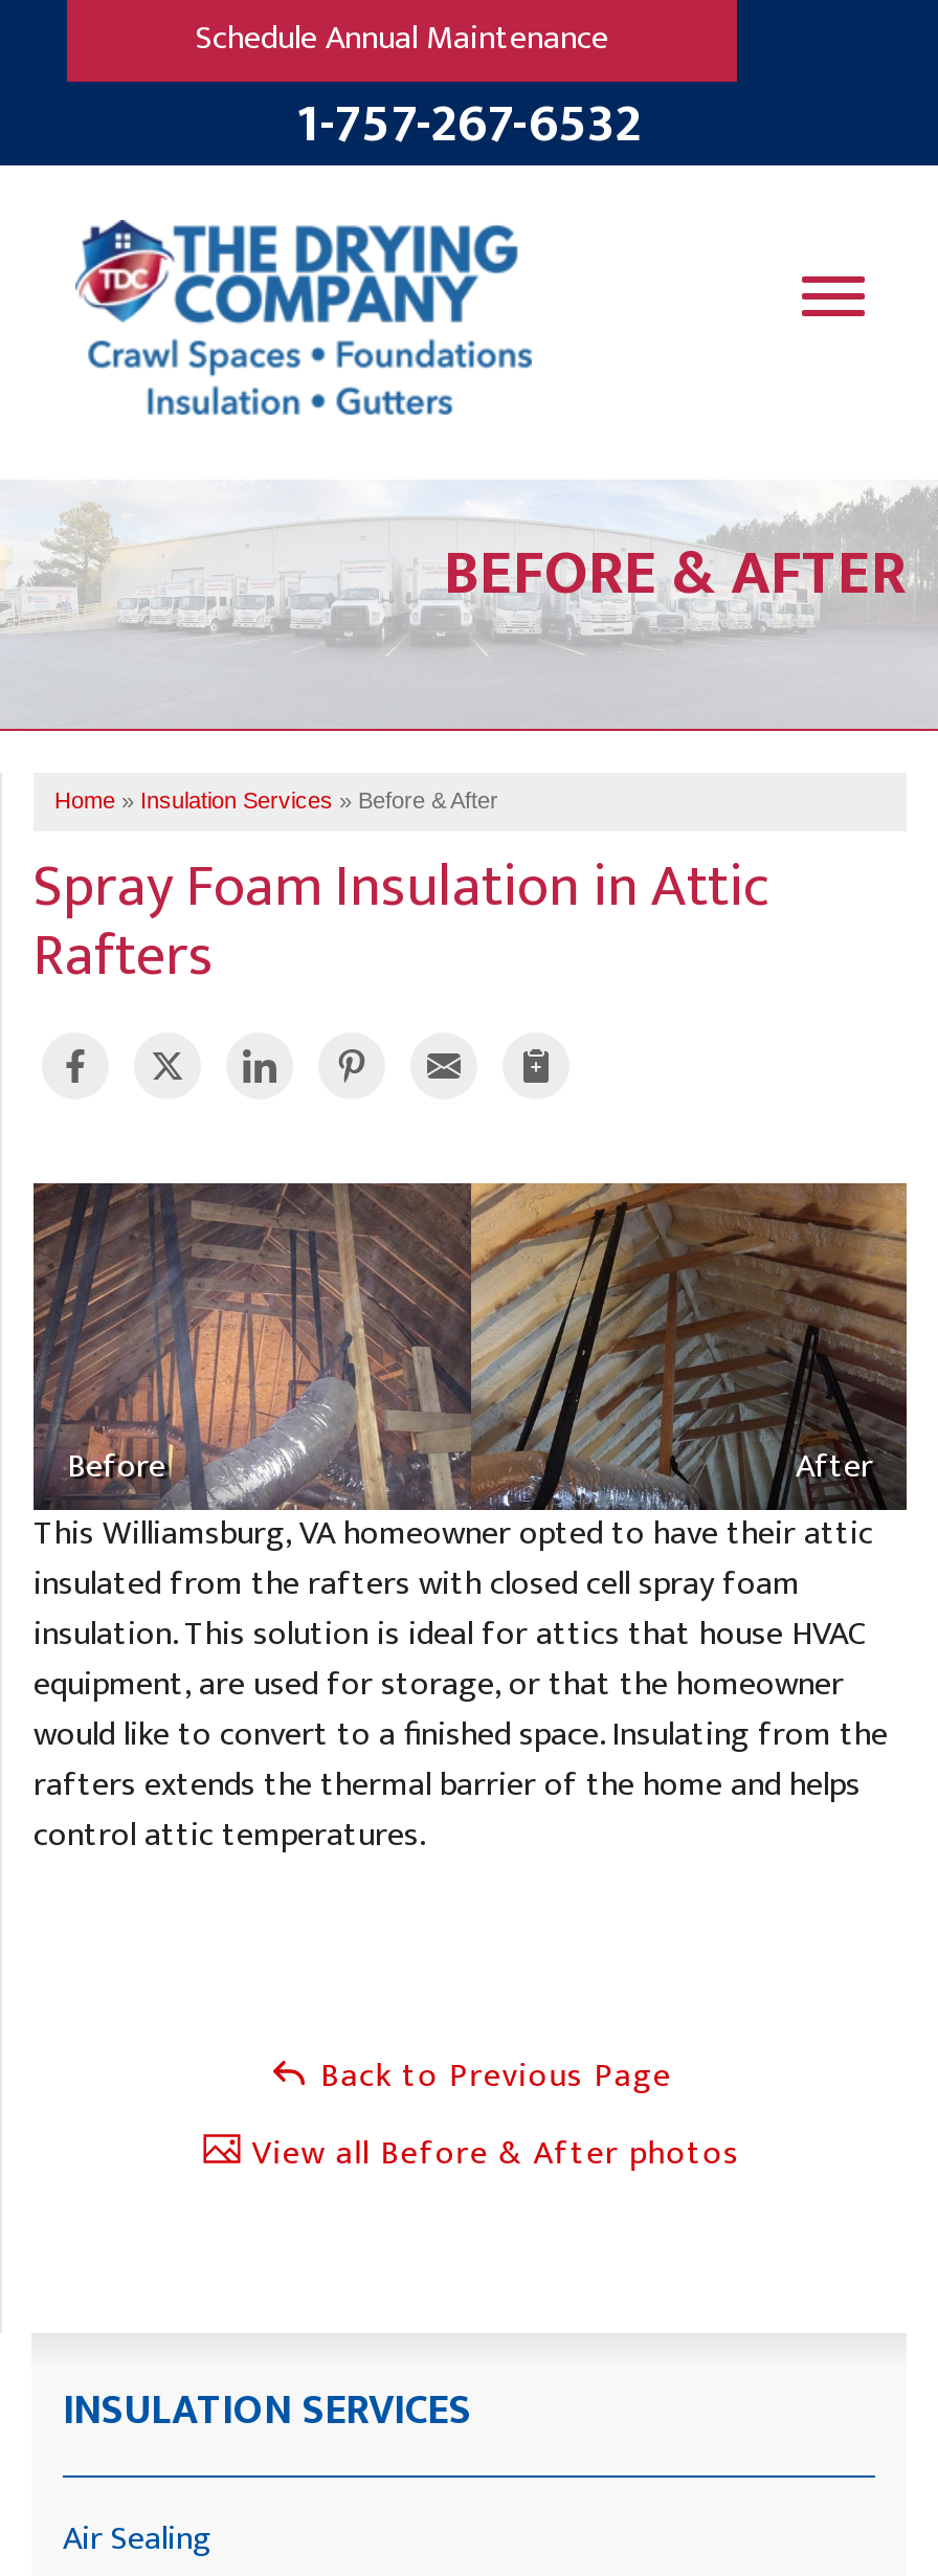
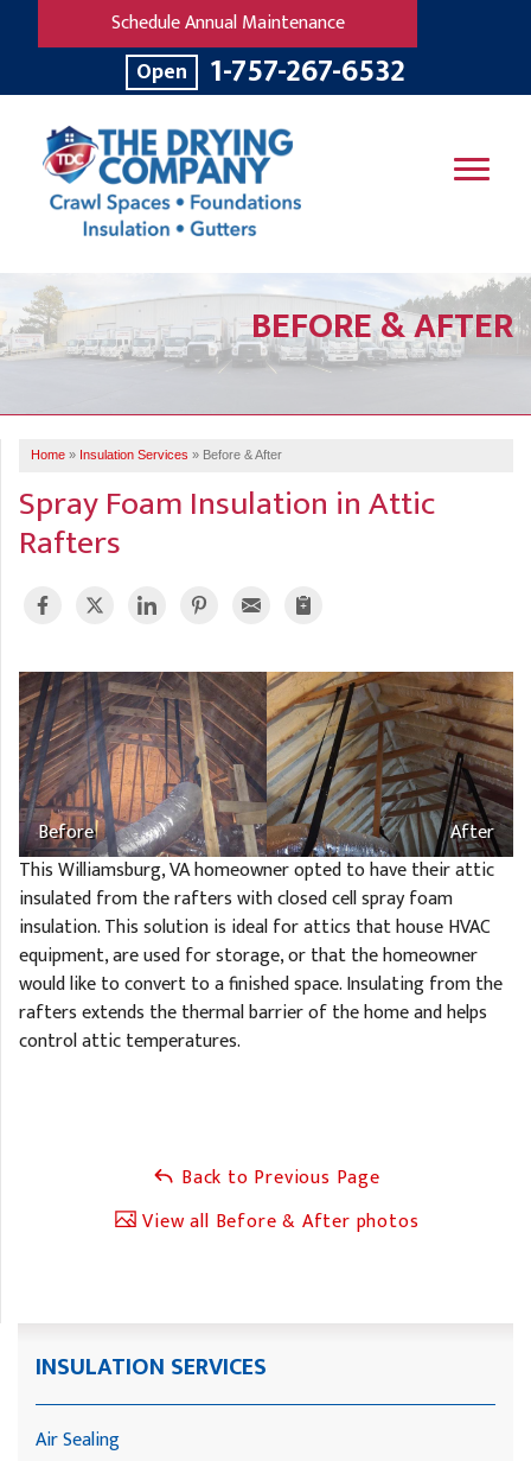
none -> [136,55,187,90] Open

